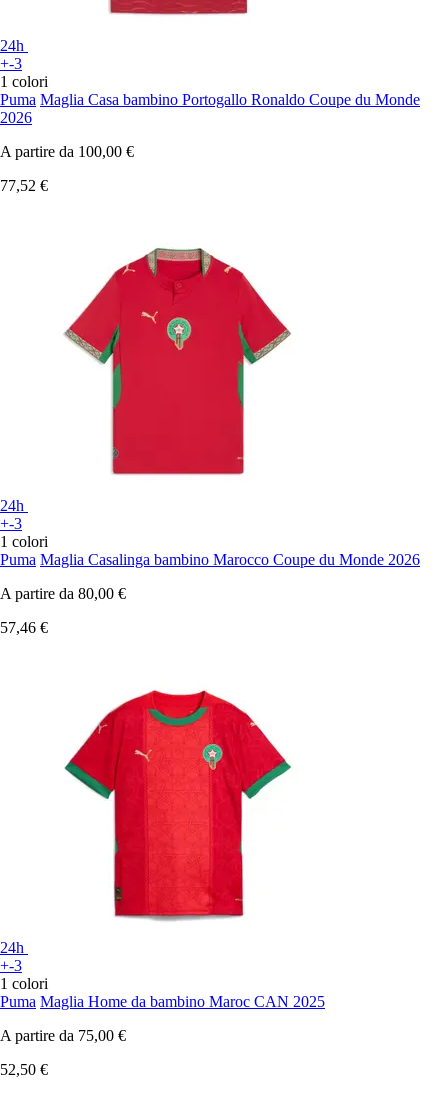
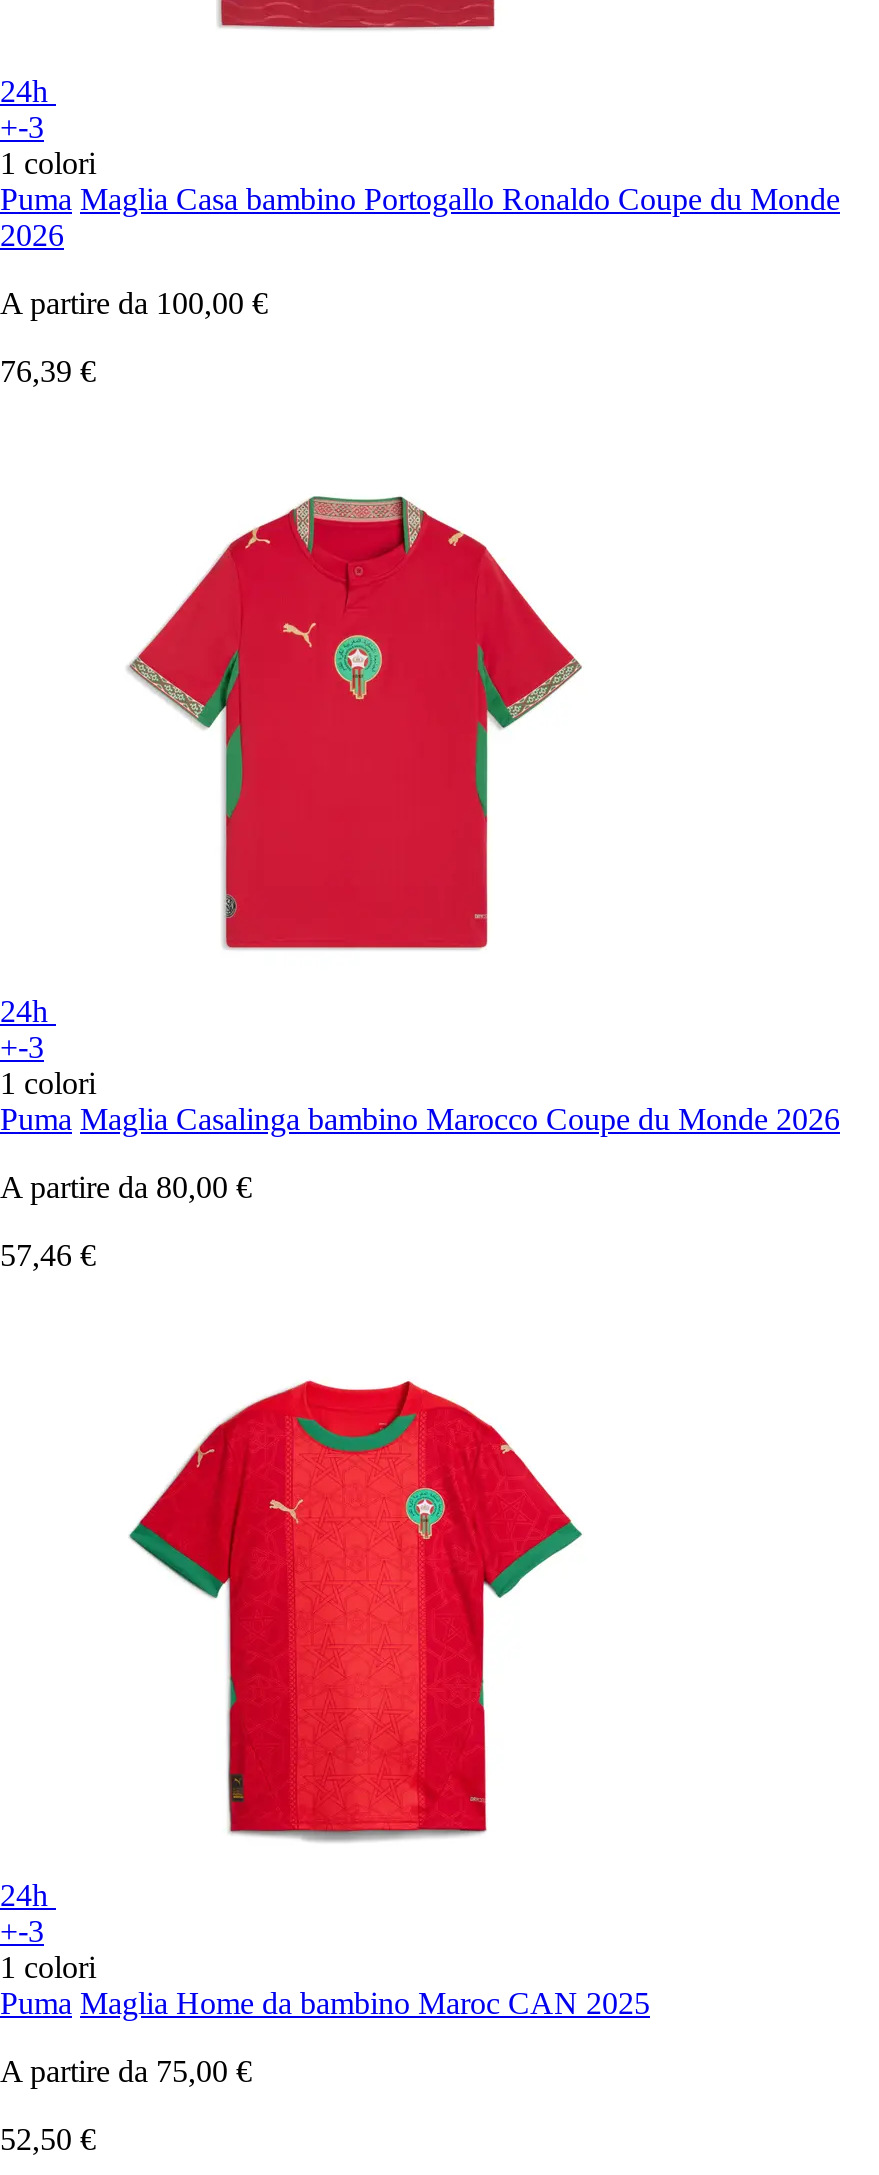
[0,177,48,194] 77,52 € -> [0,355,96,389] 76,39 €

